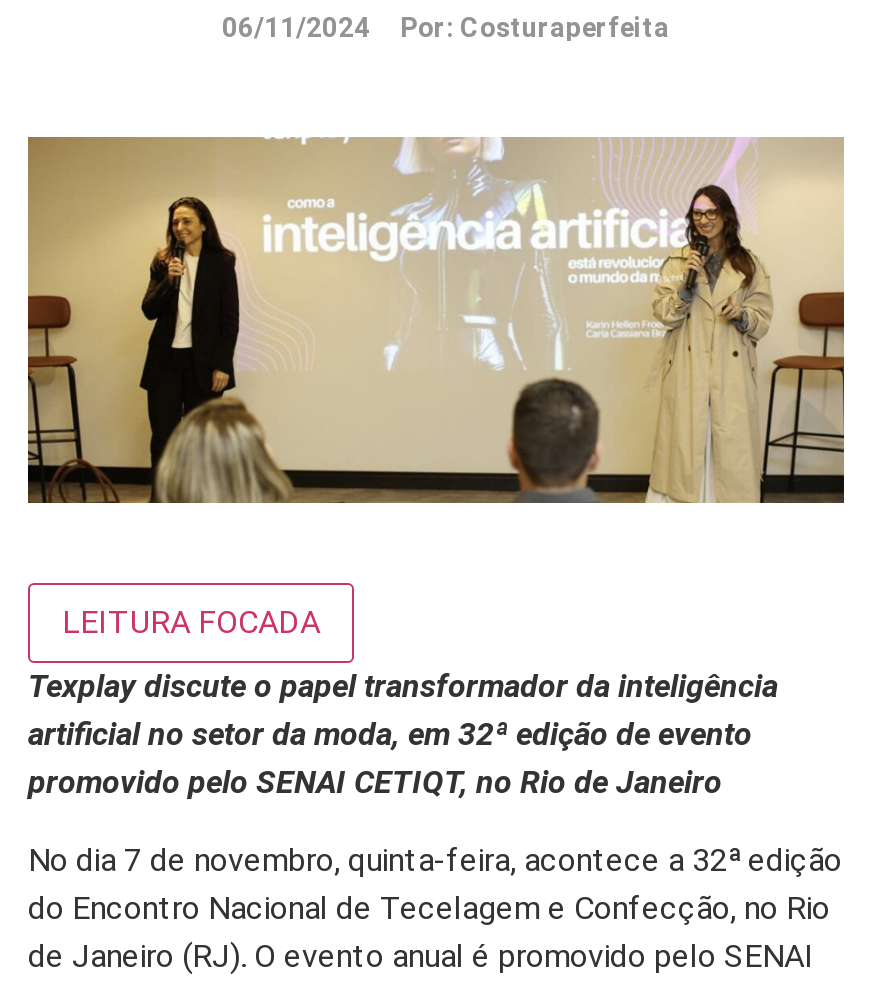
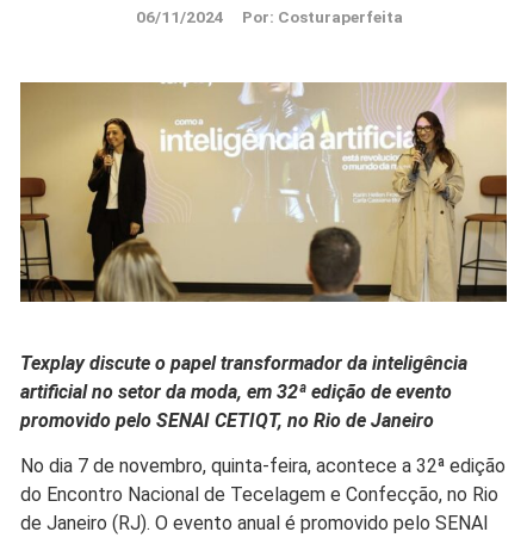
[62,604,320,642] LEITURA FOCADA -> none

